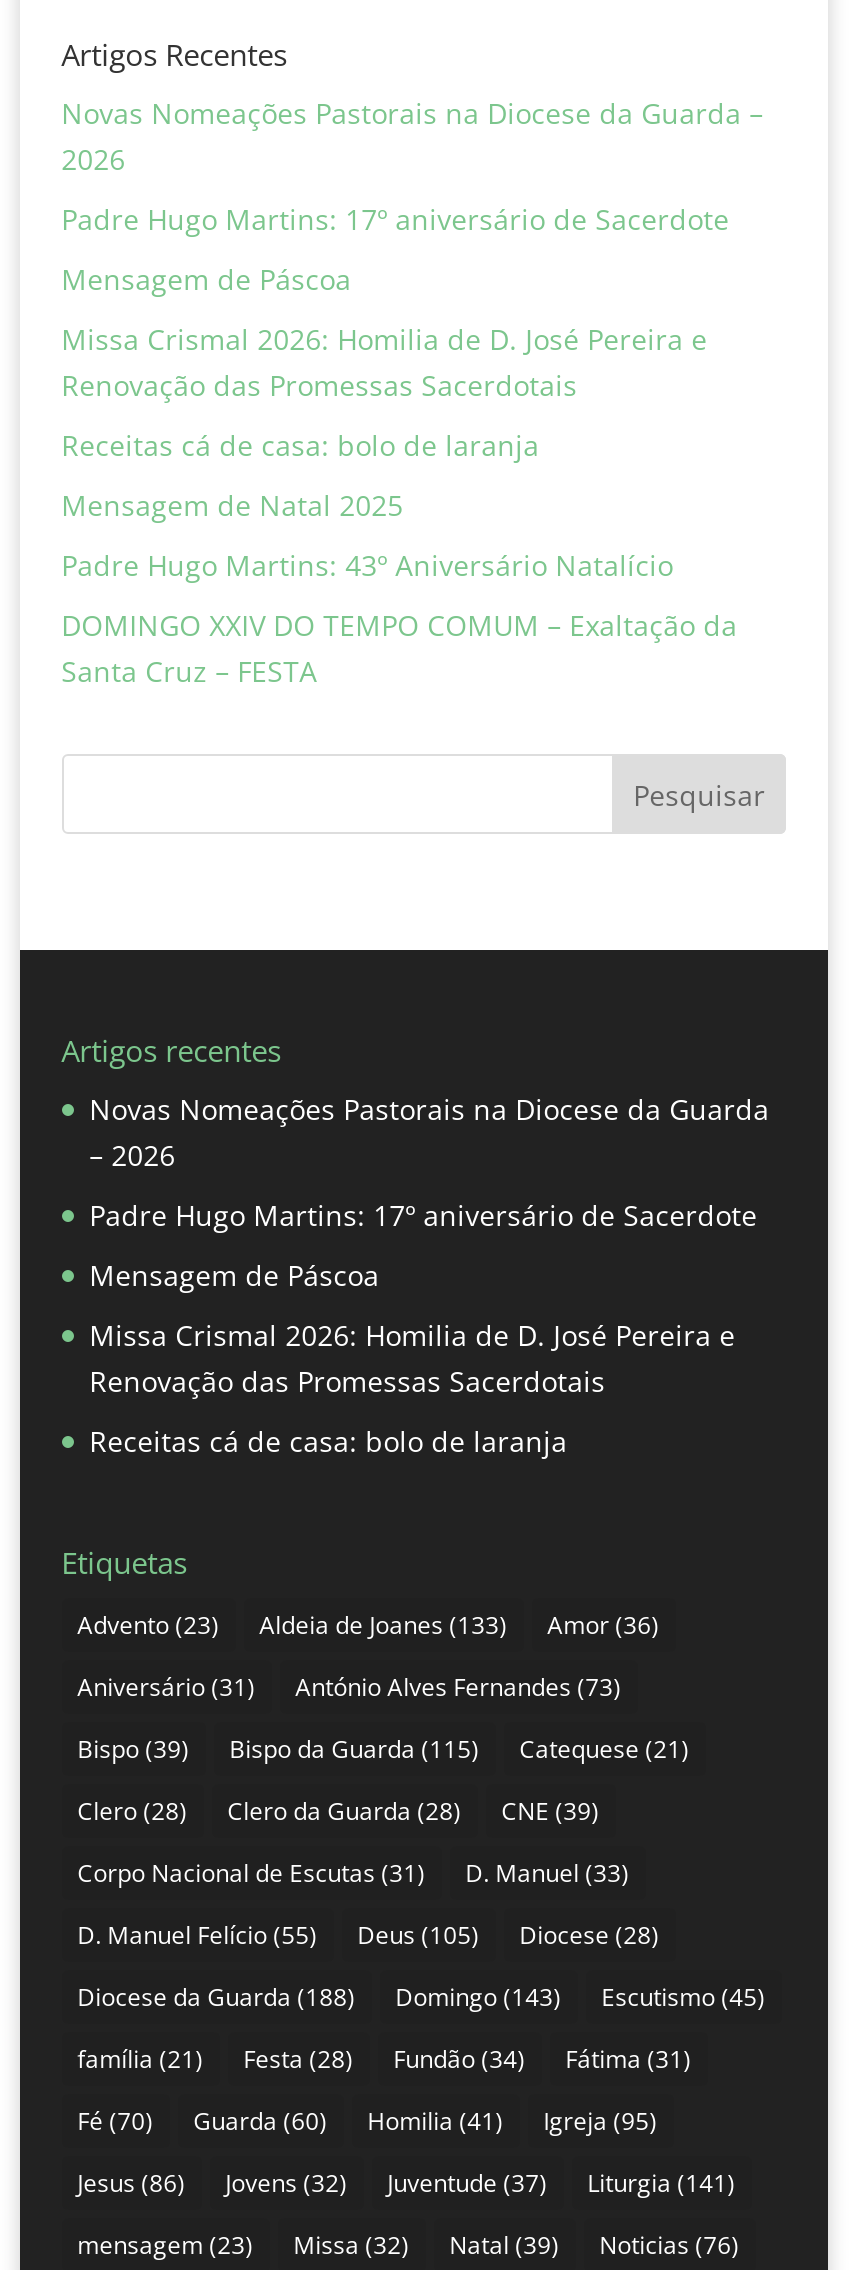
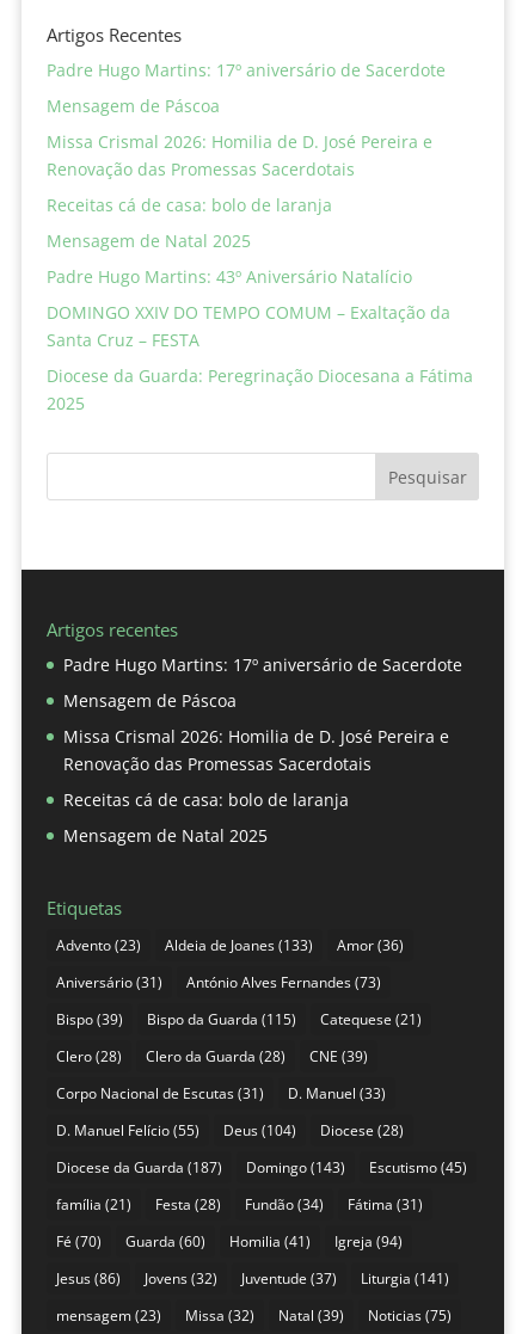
[61,94,763,178] Novas Nomeações Pastorais na Diocese da Guarda – | 2026 -> none
moved [61,200,737,690] -> [46,58,450,351]: Padre Hugo Martins: 17º aniversário de Sacerdote | Mensagem de Páscoa | Missa Crismal 2026: Homilia de D. José Pereira e | ... | DOMINGO XXIV DO TEMPO COMUM – Exaltação da | Santa Cruz – FESTA
none -> [46,364,473,414] Diocese da Guarda: Peregrinação Diocesana a Fátima | 2025
[89,1091,769,1175] Novas Nomeações Pastorais na Diocese da Guarda | – 2026 -> none
moved [89,1197,757,1461] -> [63,654,462,811]: Padre Hugo Martins: 17º aniversário de Sacerdote | Mensagem de Páscoa | Missa Crismal 2026: Homilia de D. José Pereira e | Renovação das Promessas Sacerdotais | Receitas cá de casa: bolo de laranja
none -> [63,825,267,847] Mensagem de Natal 2025
[77,1918,659,1952] D. Manuel Felício (55) Deus (105) Diocese (28) -> [56,1120,403,1140] D. Manuel Felício (55) Deus (104) Diocese (28)
[77,1980,355,2014] Diocese da Guarda (188) -> [56,1157,222,1177] Diocese da Guarda (187)
[77,2104,657,2138] Fé (70) Guarda (60) Homilia (41) Igreja (95) -> [56,1231,402,1251] Fé (70) Guarda (60) Homilia (41) Igreja (94)
[77,2228,739,2262] mensagem (23) Missa (32) Natal (39) Noticias (76) -> [56,1305,451,1325] mensagem (23) Missa (32) Natal (39) Noticias (75)

